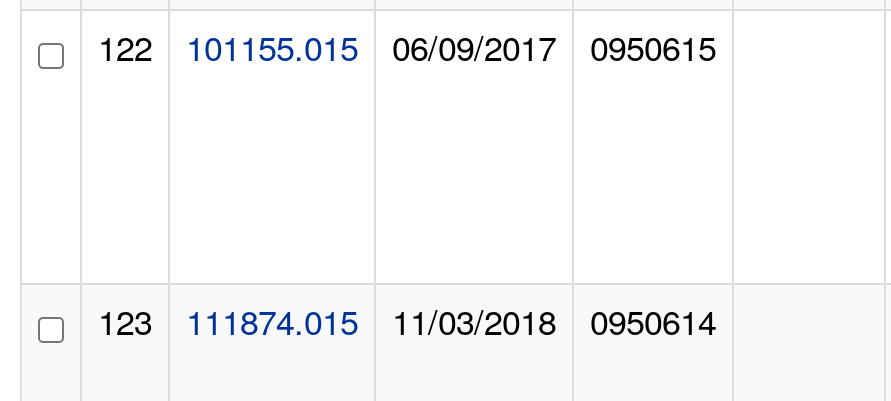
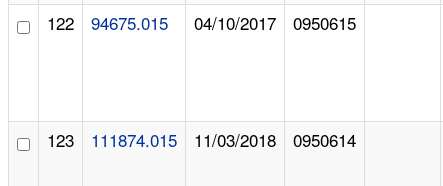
[186,21,358,71] 101155.015 -> [91,10,168,35] 94675.015
[392,21,556,71] 06/09/2017 -> [194,10,276,35] 04/10/2017

